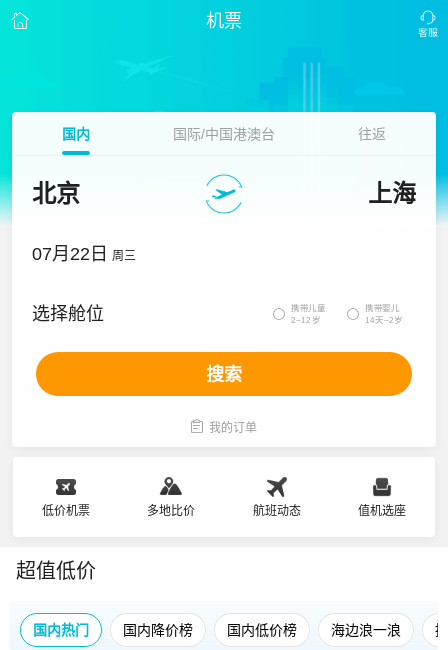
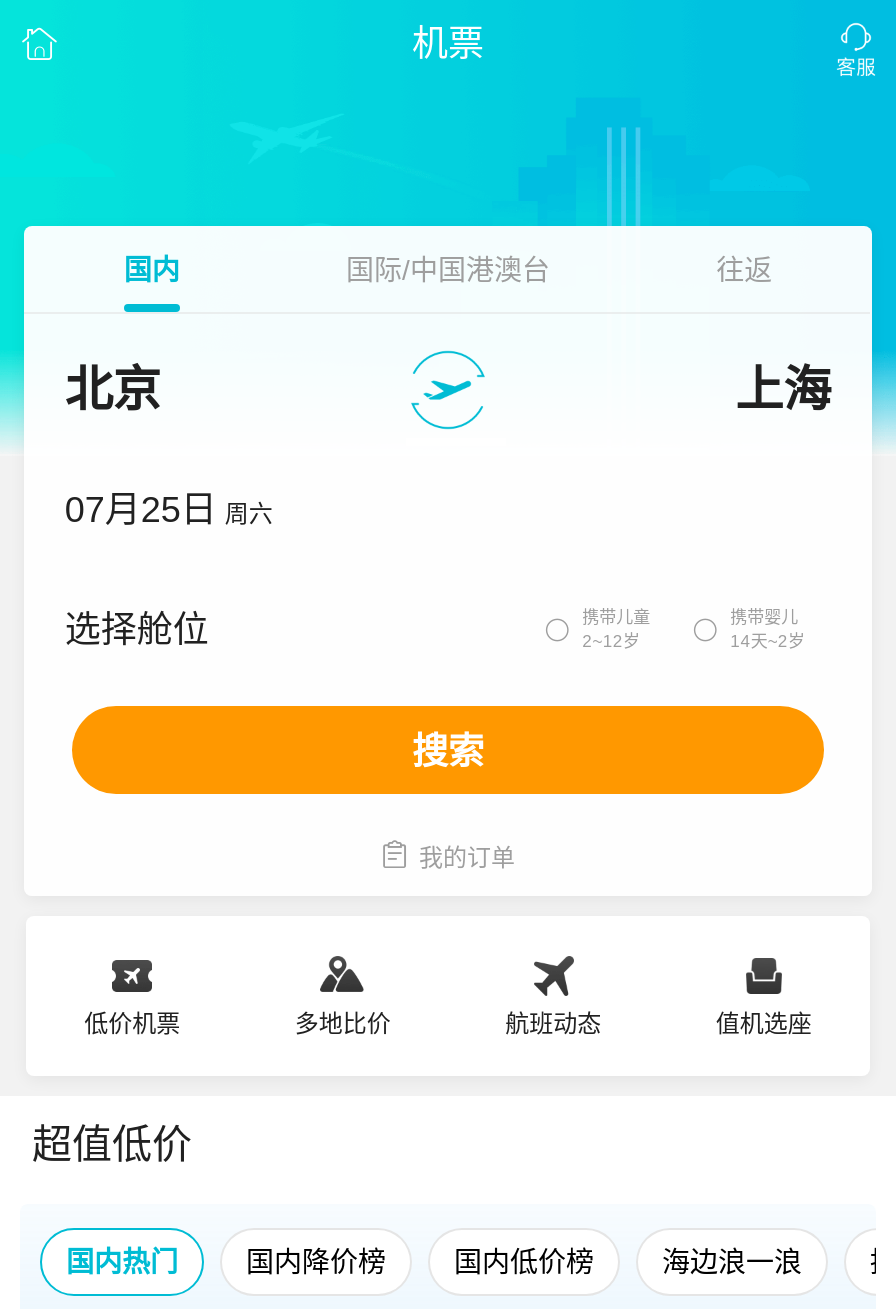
[32,244,136,264] 07月22日 周三 -> [65,490,273,530] 07月25日 周六

